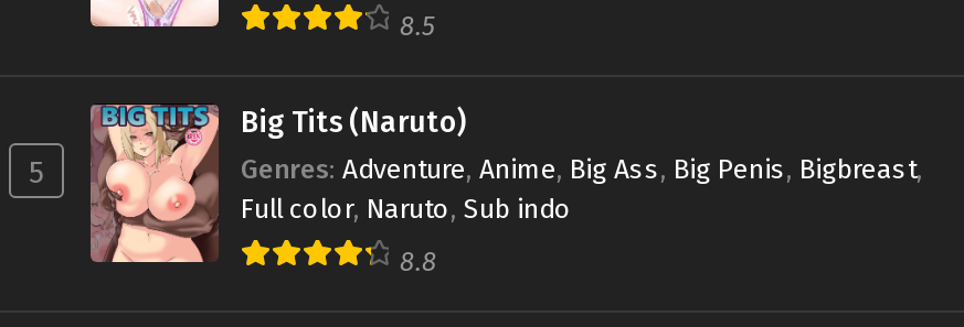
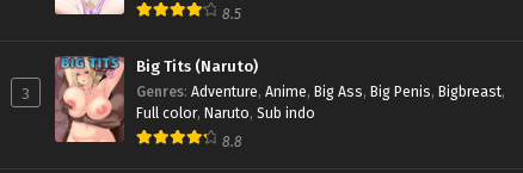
[29,155,44,192] 5 -> [21,84,30,104] 3

